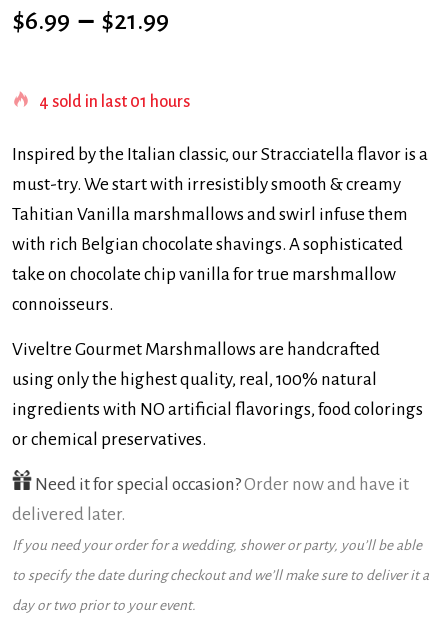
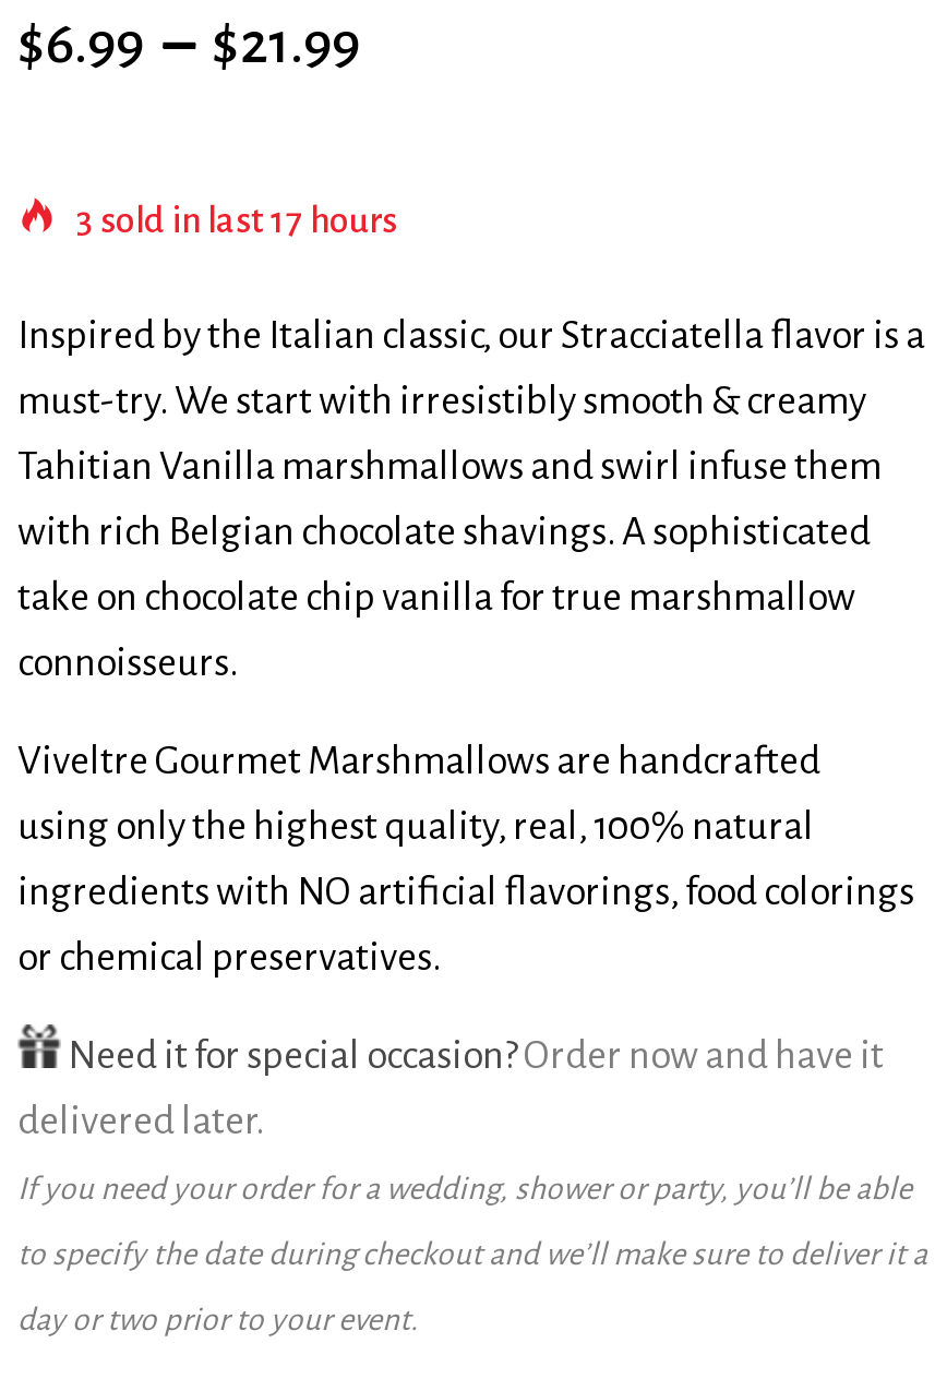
[39,93,190,111] 4 sold in last 01 hours -> [76,202,397,242] 3 sold in last 17 hours

